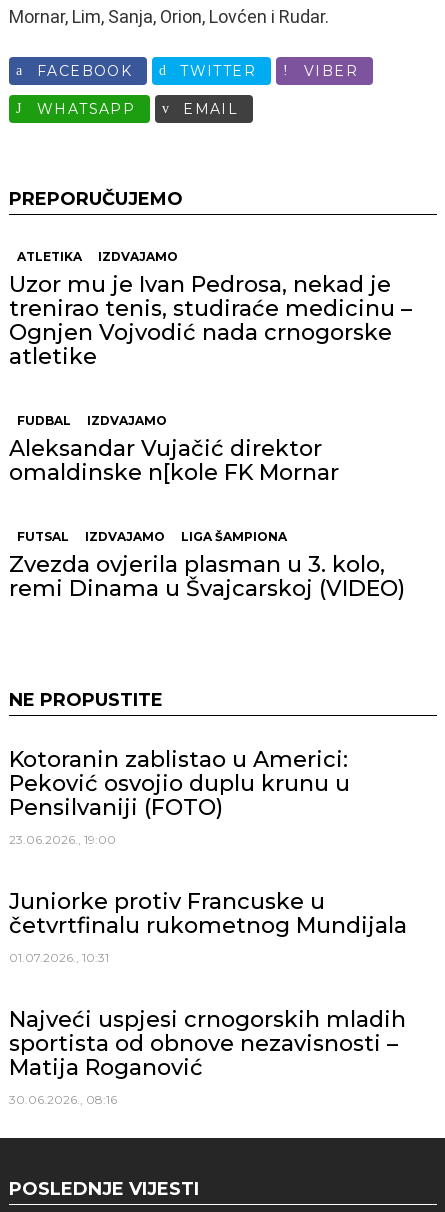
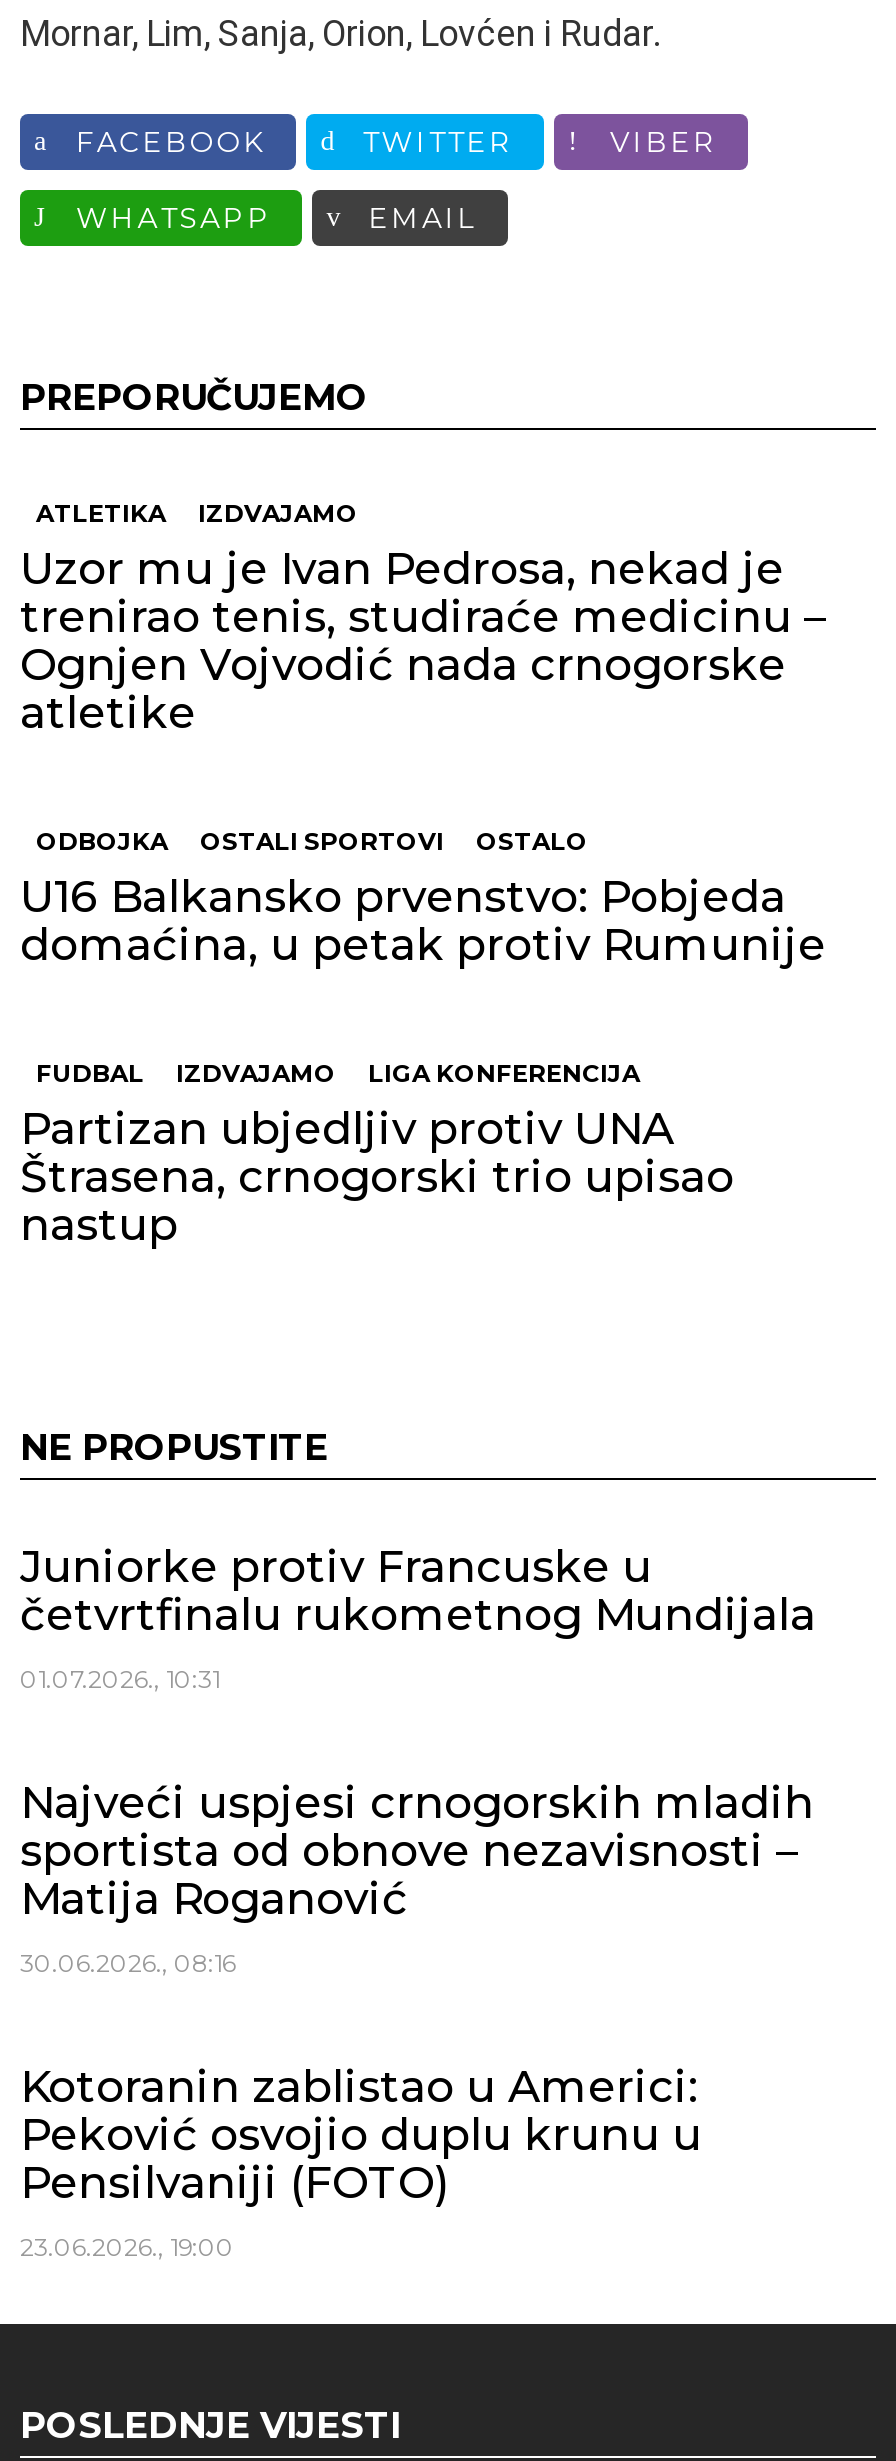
none -> [20,826,826,972] ODBOJKA | OSTALI SPORTOVI | OSTALO | U16 Balkansko prvenstvo: Pobjeda | domaćina, u petak protiv Rumunije
moved [17,413,167,428] -> [36,1058,336,1088]: FUDBAL | IZDVAJAMO
[9,435,405,602] Aleksandar Vujačić direktor | omaldinske n[kole FK Mornar | FUTSAL | IZDVAJAMO | LIGA ŠAMPIONA | Zvezda ovjerila plasman u 3. kolo, | remi Dinama u Švajcarskoj (VIDEO) -> [20,1058,734,1252] LIGA KONFERENCIJA | Partizan ubjedljiv protiv UNA | Štrasena, crnogorski trio upisao | nastup
moved [9,746,350,847] -> [20,2060,702,2262]: Kotoranin zablistao u Americi: | Peković osvojio duplu krunu u | Pensilvaniji (FOTO) | 23.06.2026., 19:00
moved [9,888,407,1107] -> [20,1540,816,1978]: Juniorke protiv Francuske u | četvrtfinalu rukometnog Mundijala | 01.07.2026., 10:31 | Najveći uspjesi crnogorskih mladih | sportista od obnove nezavisnosti – | Matija Roganović | 30.06.2026., 08:16

